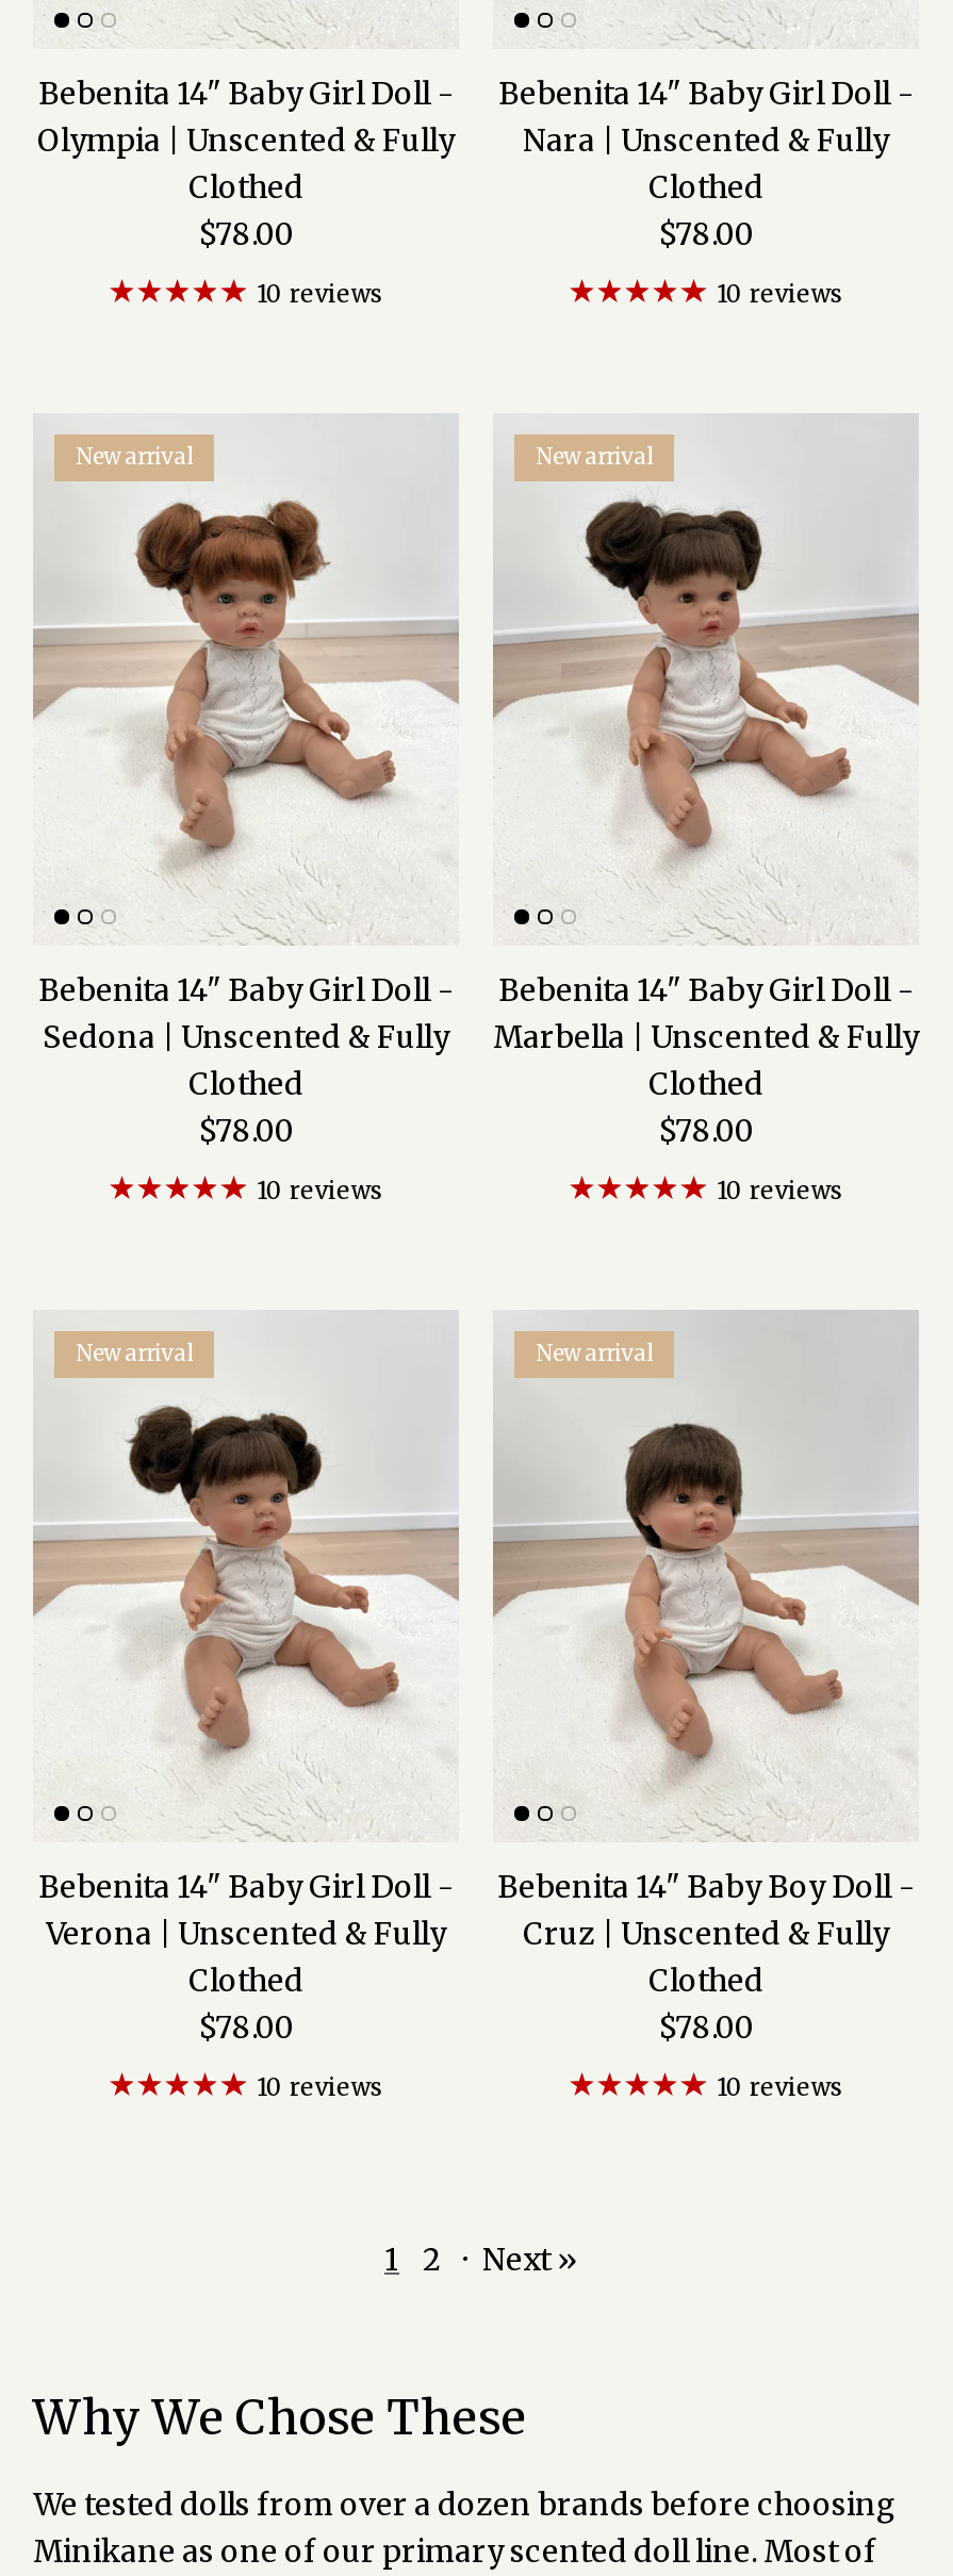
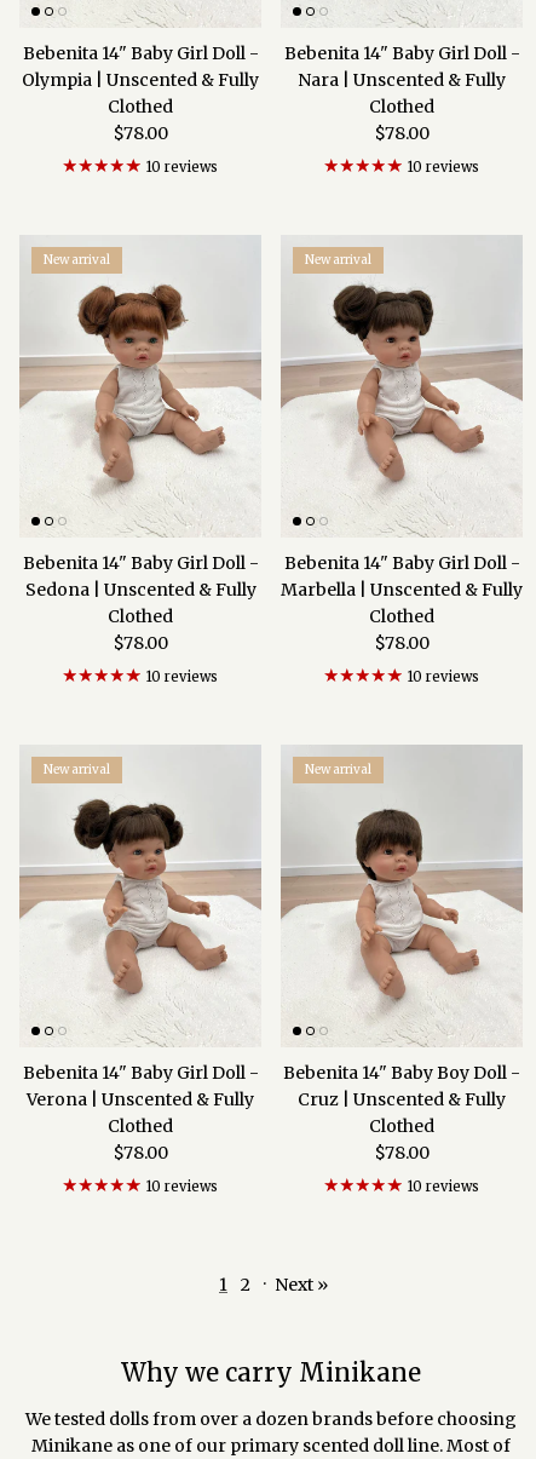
[33,2387,527,2446] Why We Chose These -> [121,1357,421,1388] Why we carry Minikane

